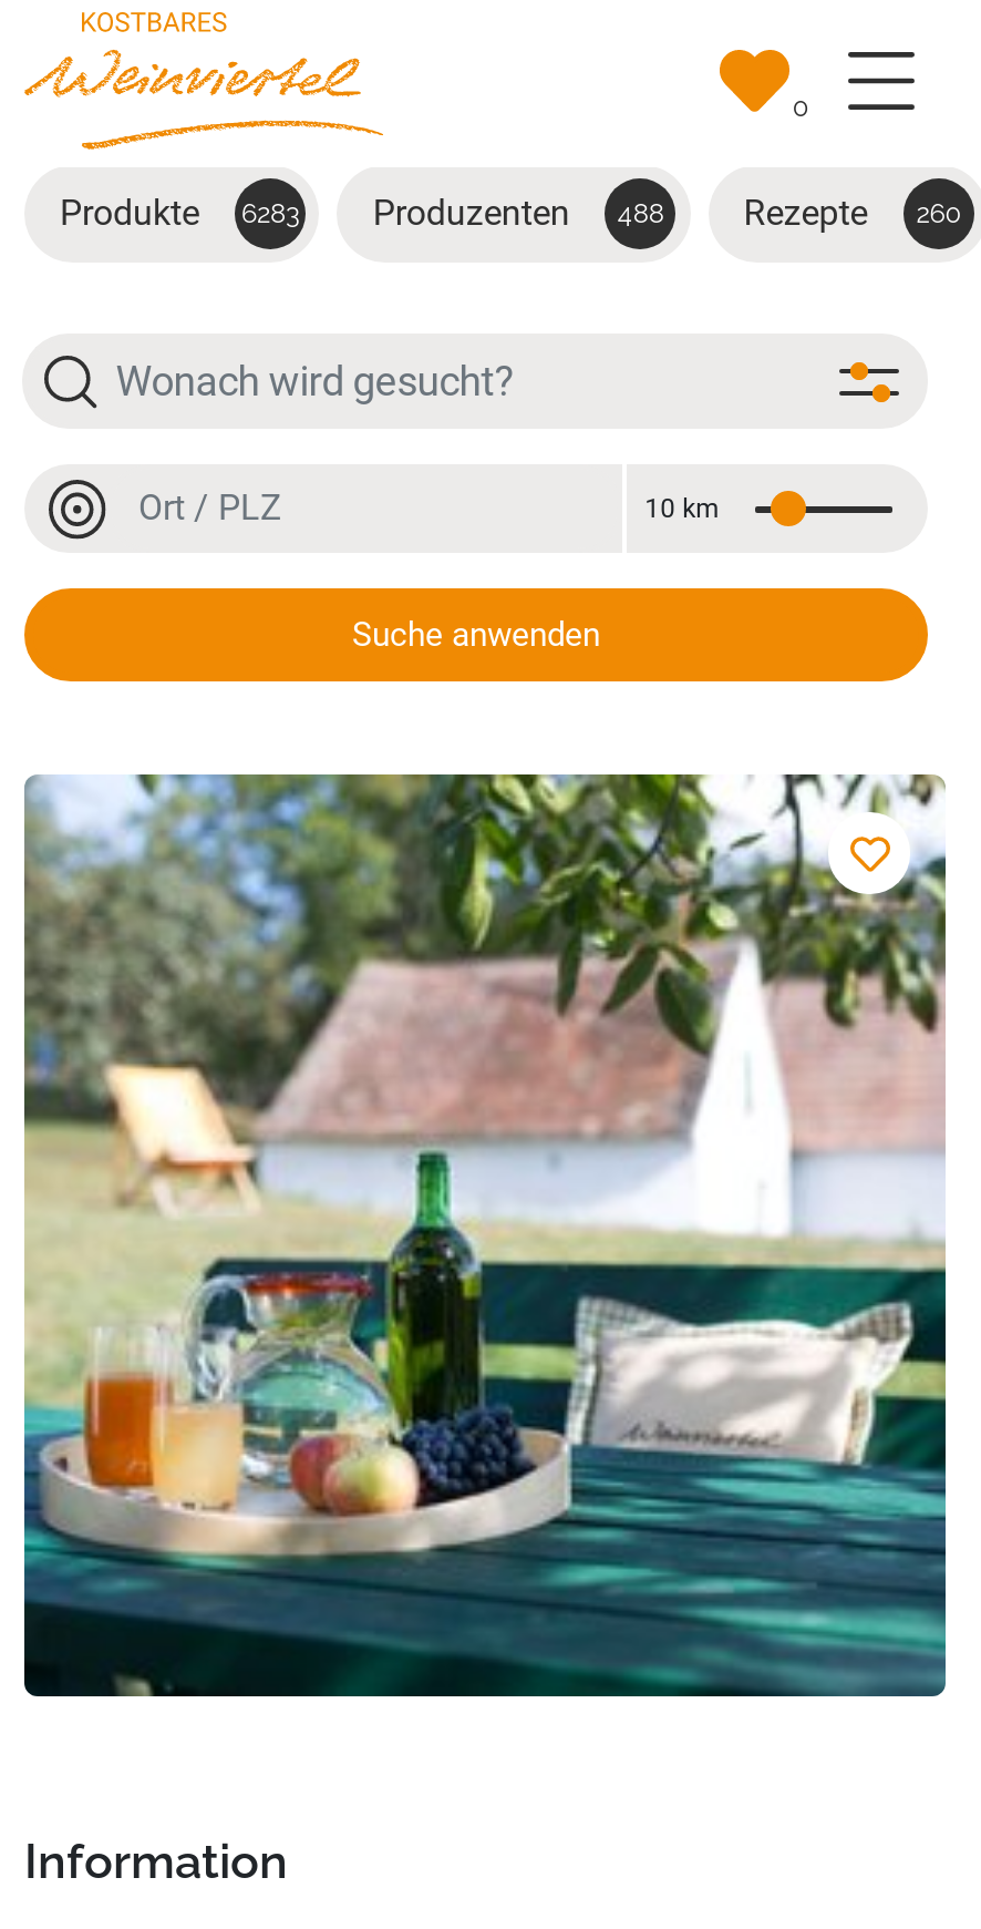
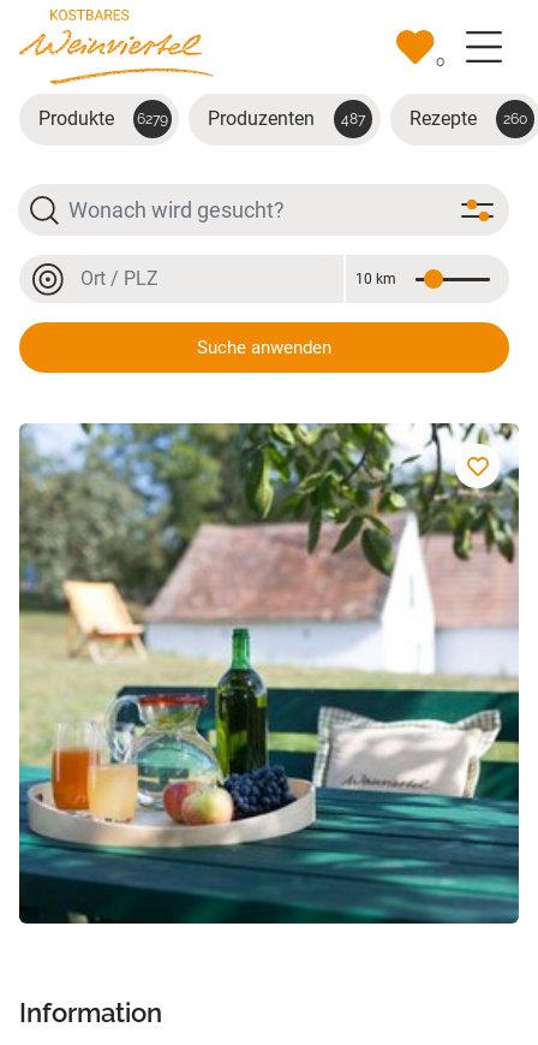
[60,191,299,233] Produkte 6283 -> [38,107,168,130] Produkte 6279
[373,191,664,233] Produzenten 488 -> [208,107,366,130] Produzenten 487

